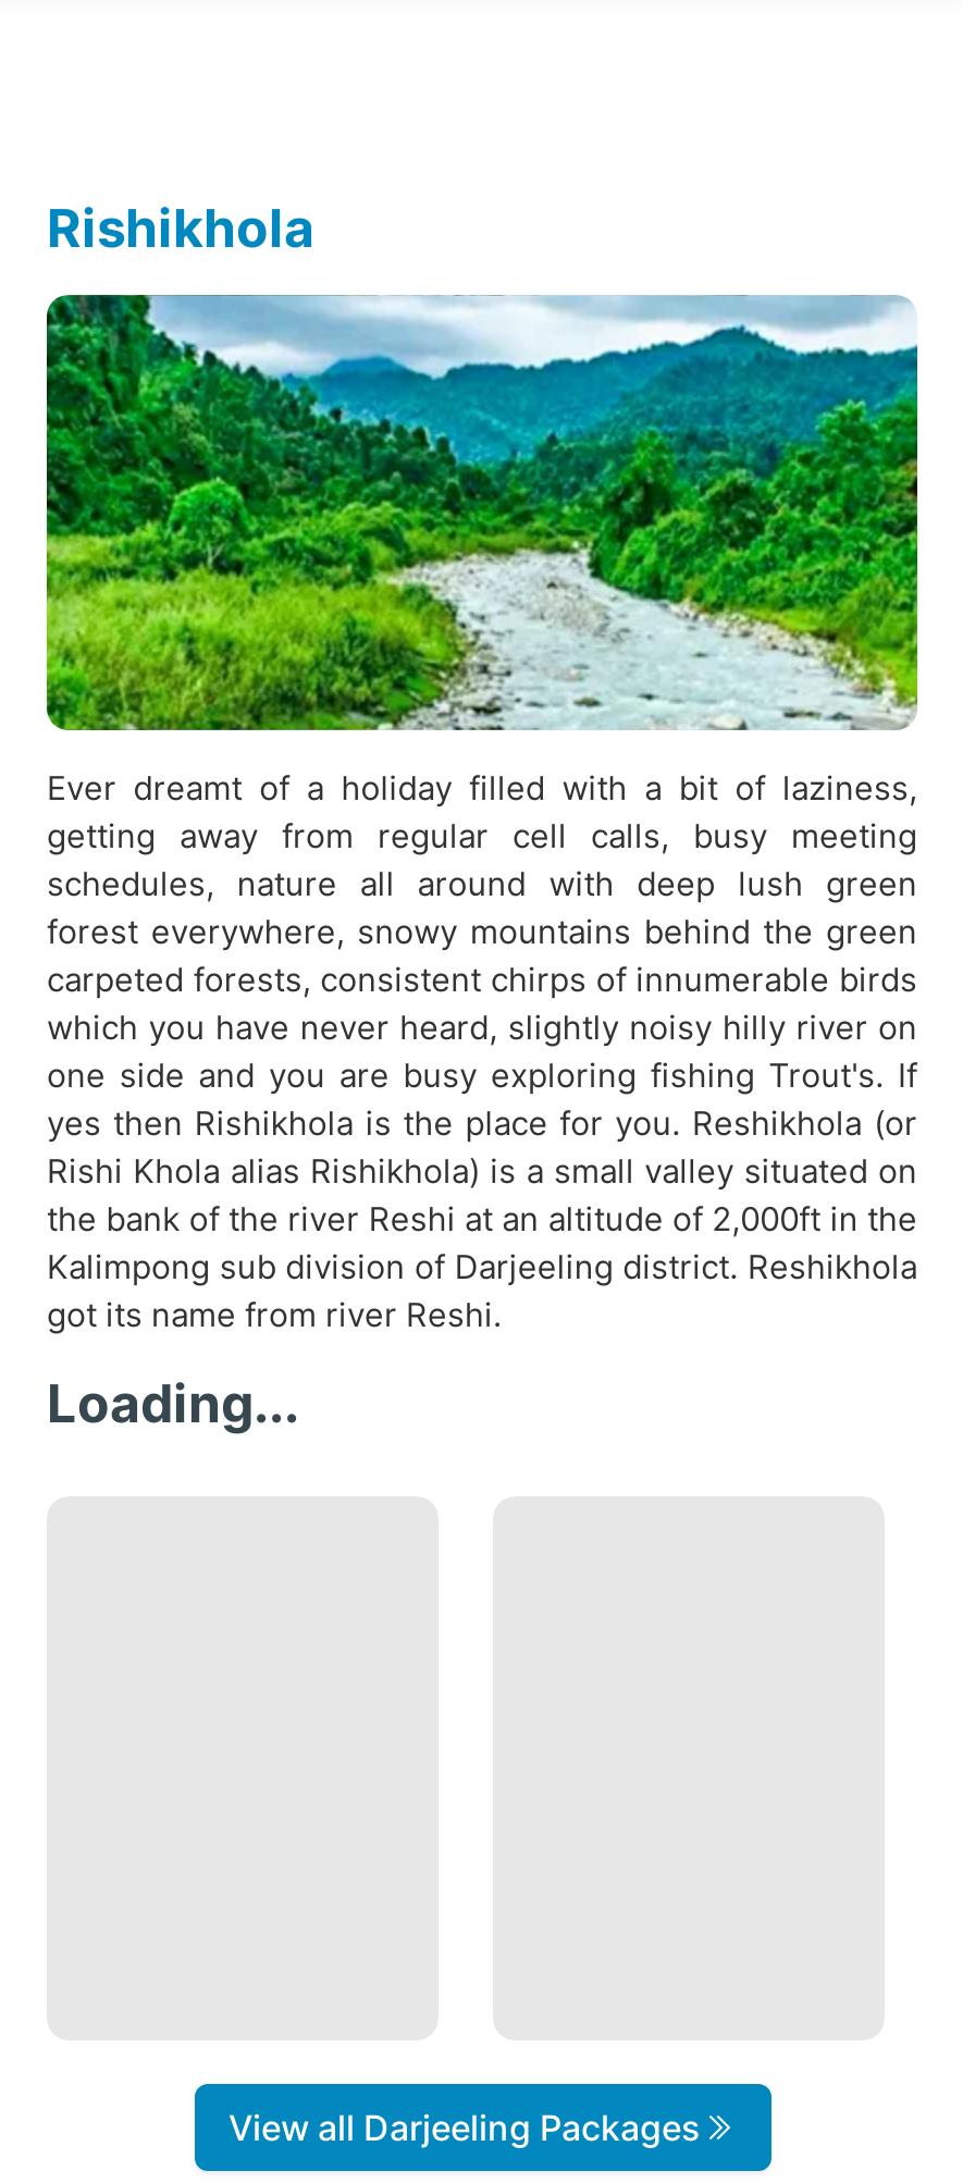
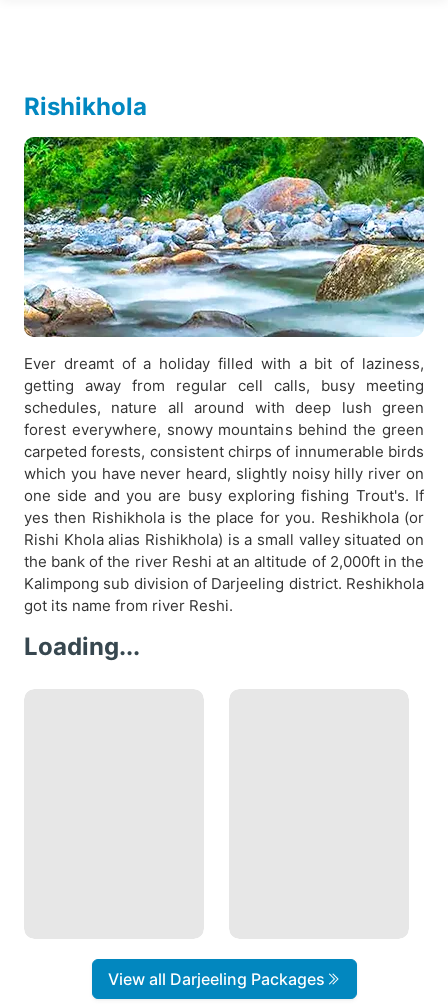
[45,293,919,732] [image] -> [23,136,425,338] [image]

